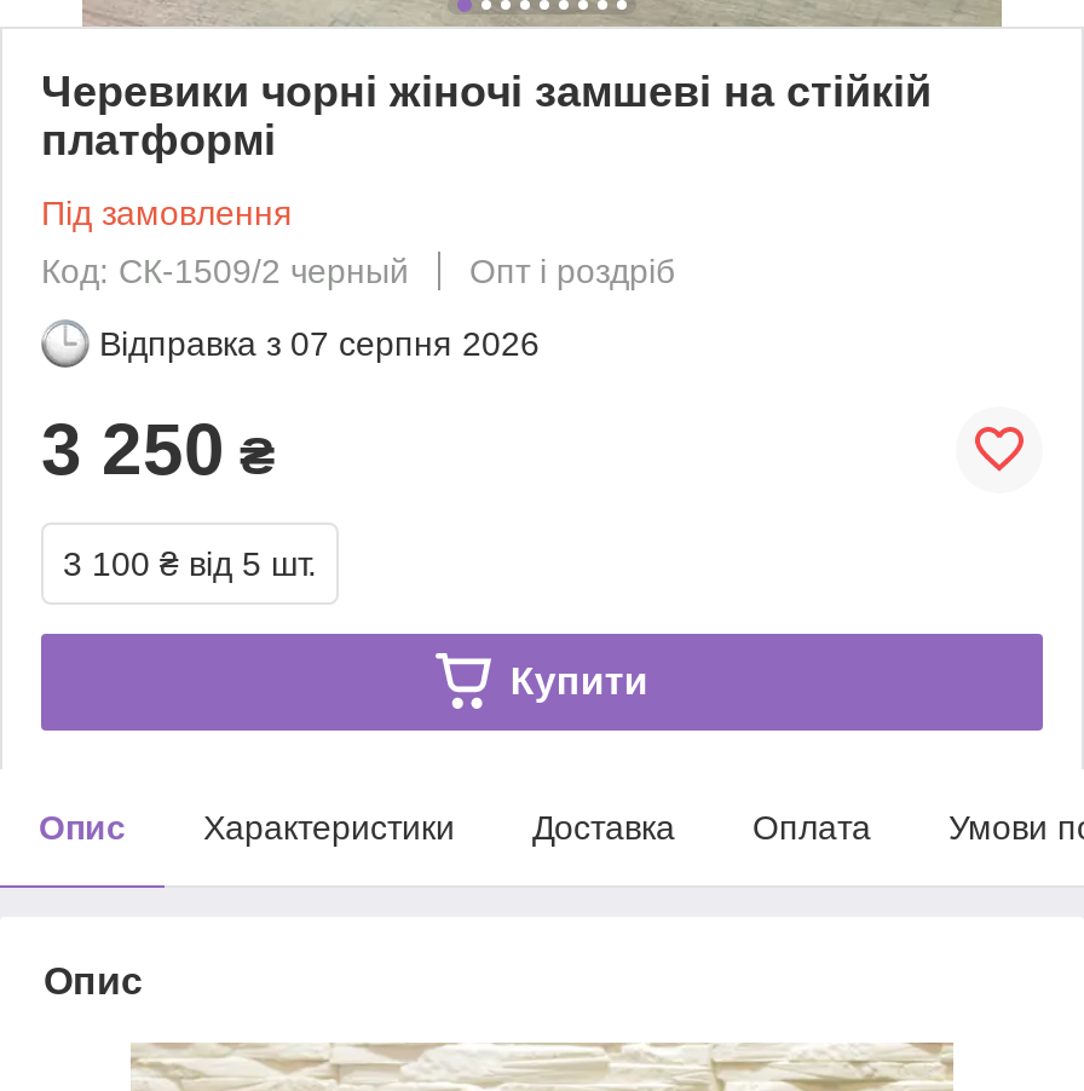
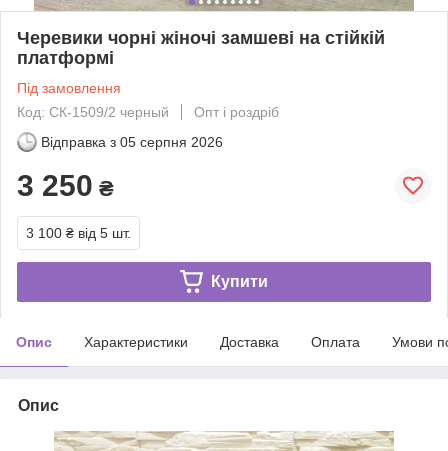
[99,324,540,362] Відправка з 07 серпня 2026 -> [41,134,223,150] Відправка з 05 серпня 2026

